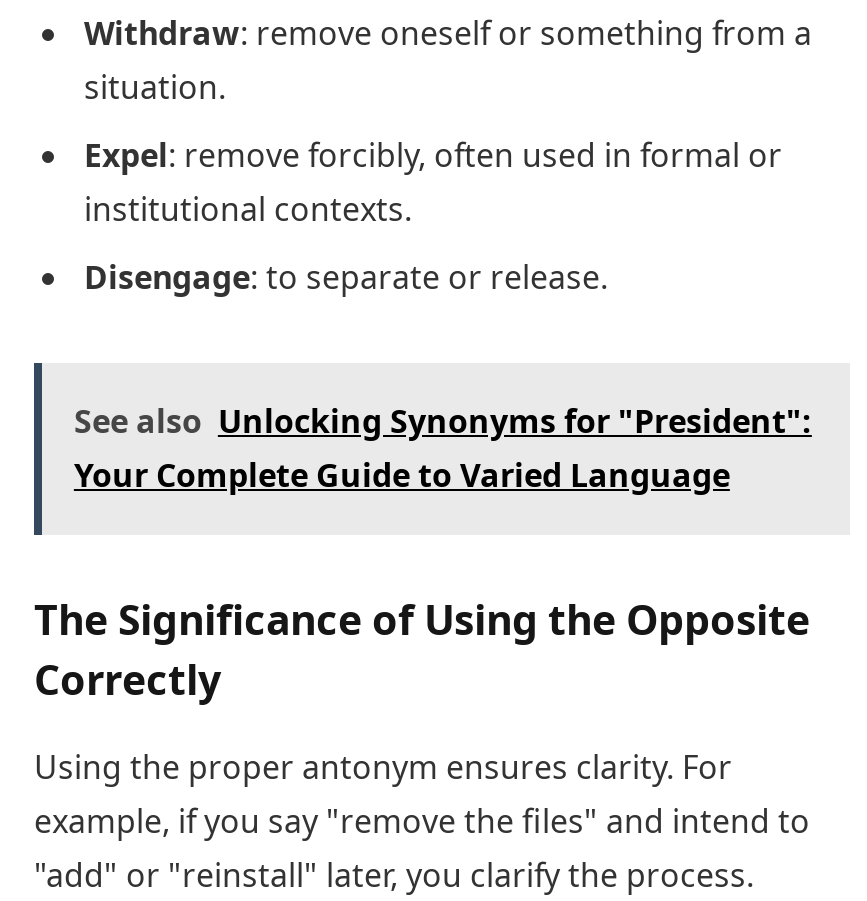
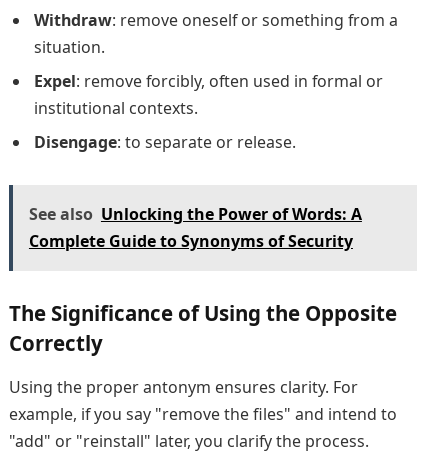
[74,399,812,497] See also Unlocking Synonyms for "President": | Your Complete Guide to Varied Language -> [29,203,362,252] See also Unlocking the Power of Words: A | Complete Guide to Synonyms of Security

